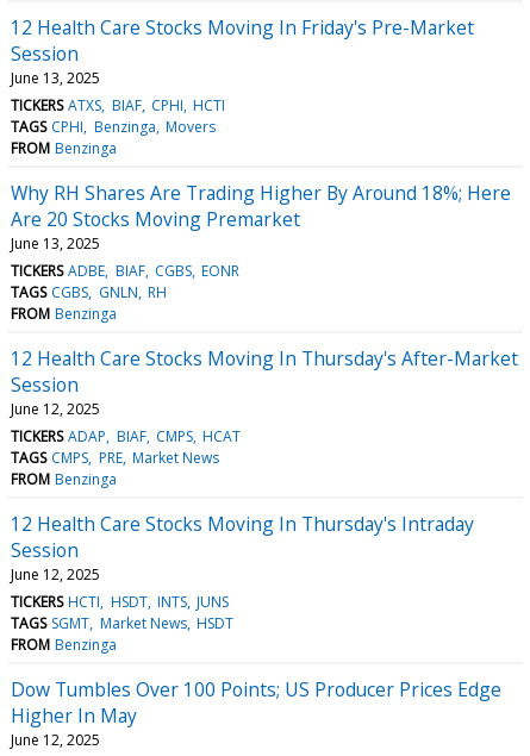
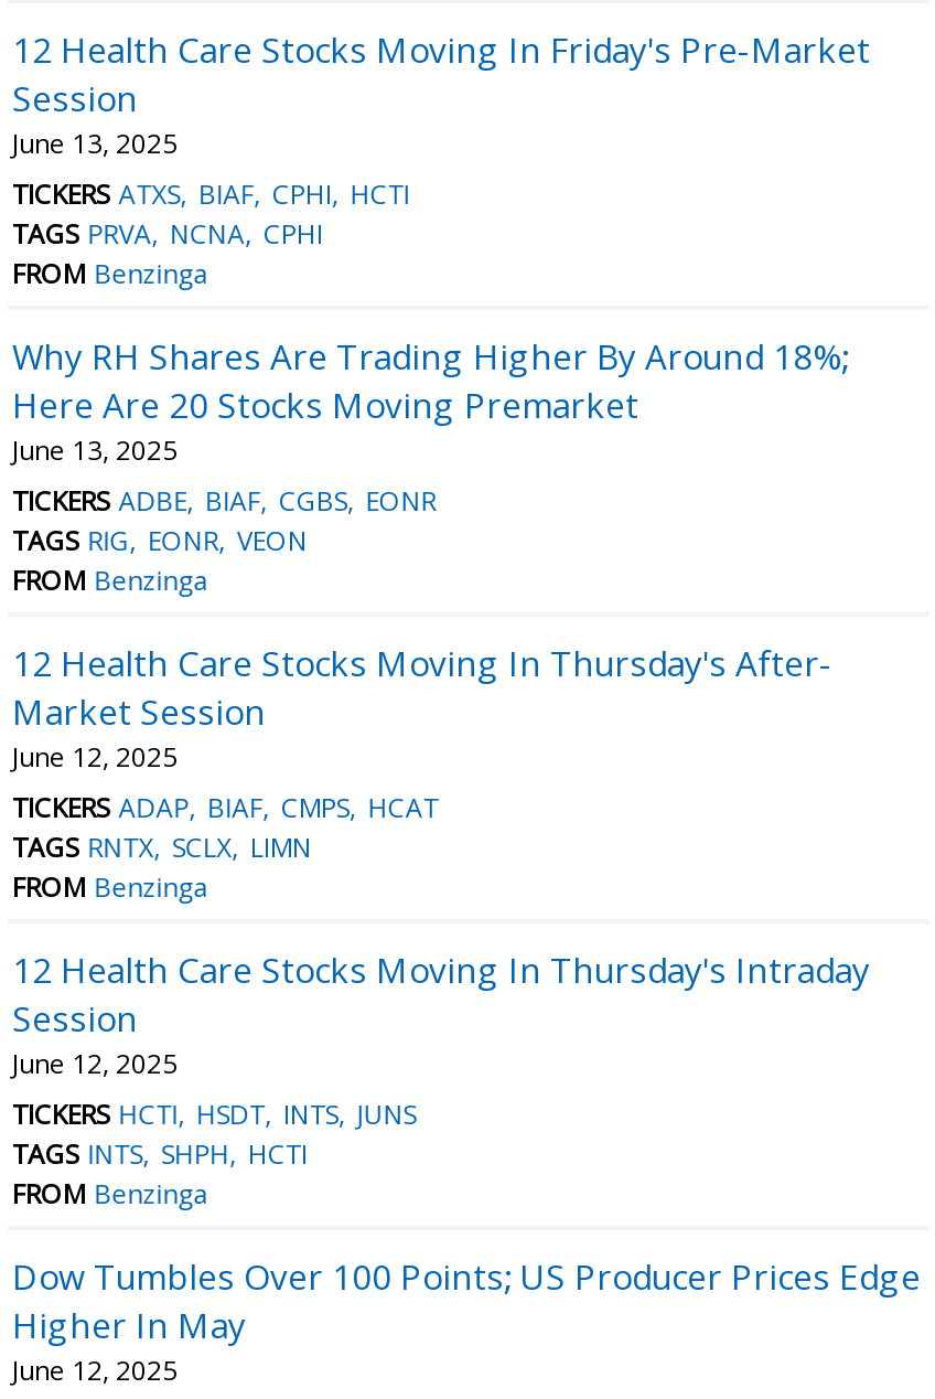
[11,117,215,137] TAGS CPHI Benzinga Movers -> [12,215,323,252] TAGS PRVA NCNA CPHI
[11,282,167,302] TAGS CGBS GNLN RH -> [12,522,307,559] TAGS RIG EONR VEON
[11,448,219,468] TAGS CMPS PRE Market News -> [12,828,312,866] TAGS RNTX SCLX LIMN
[11,613,233,633] TAGS SGMT Market News HSDT -> [12,1135,307,1173] TAGS INTS SHPH HCTI

